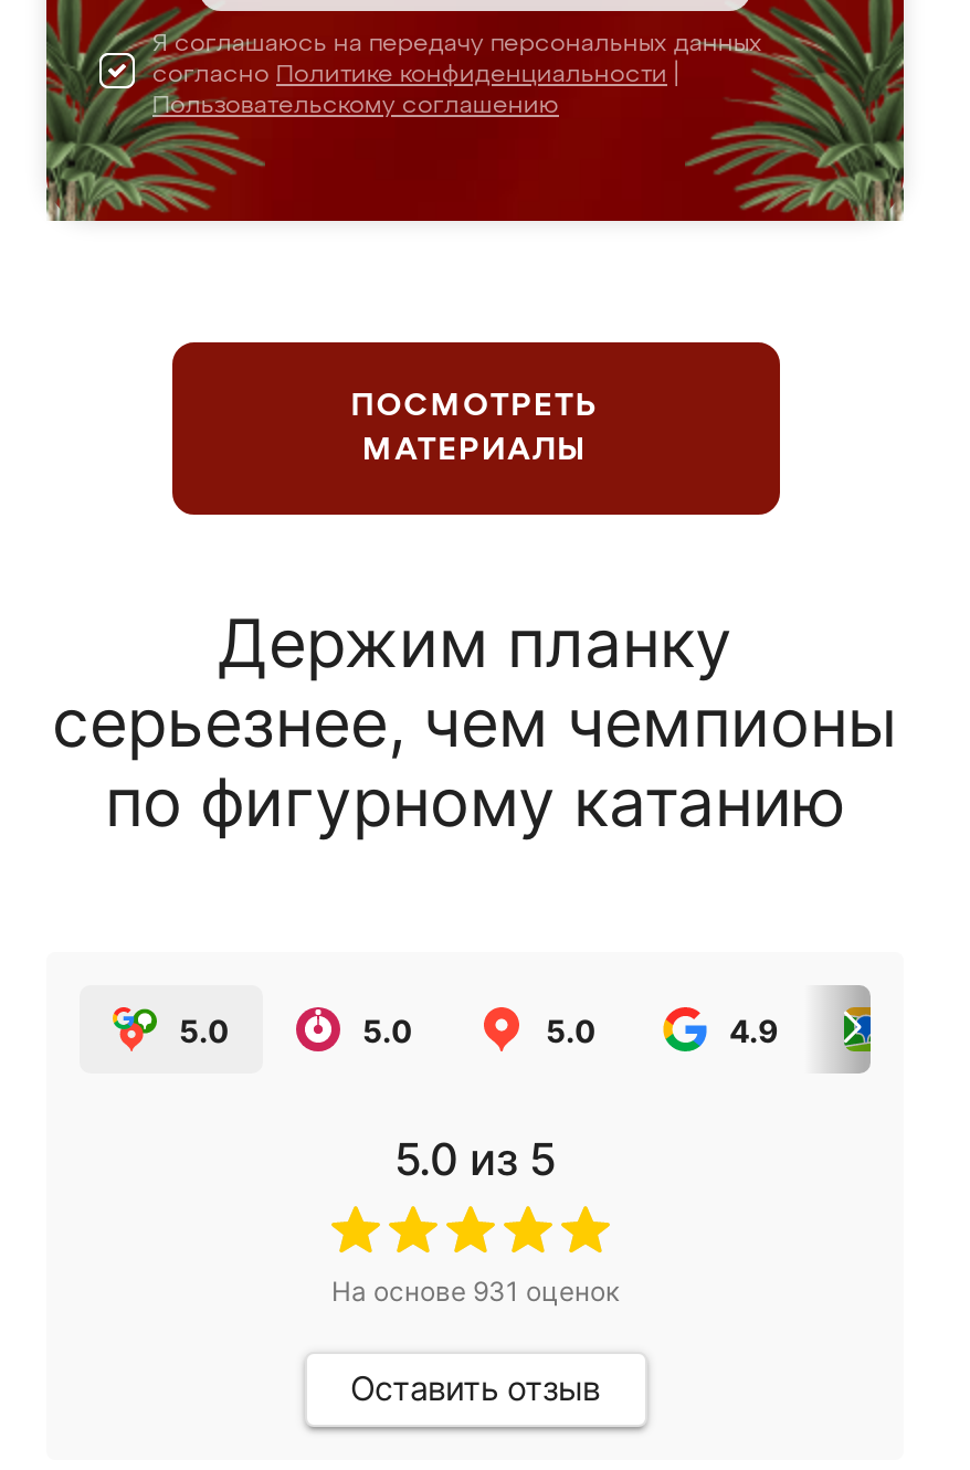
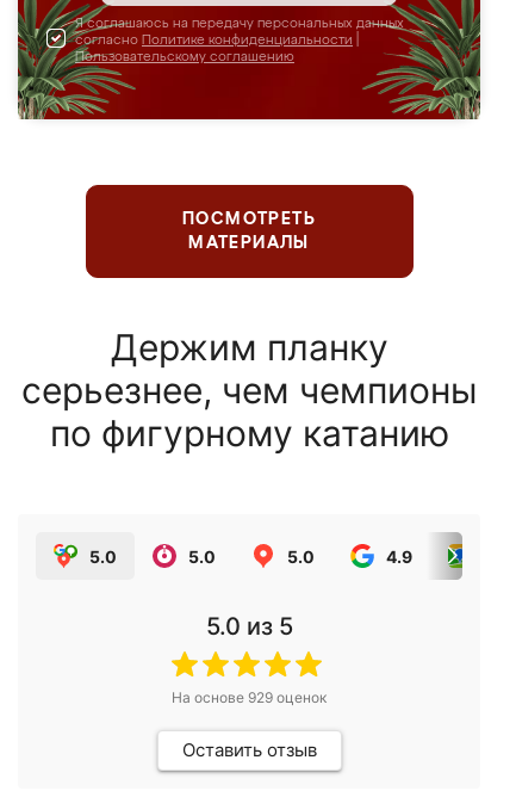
[331,1275,619,1308] На основе 931 оценок -> [172,688,327,706] На основе 929 оценок

